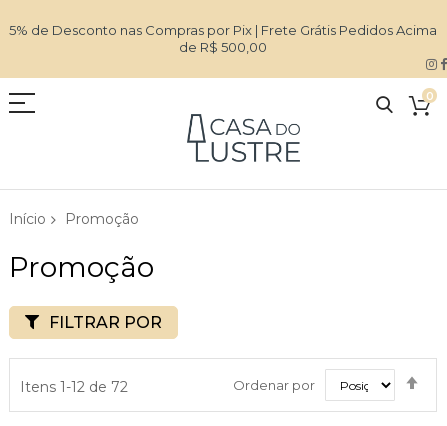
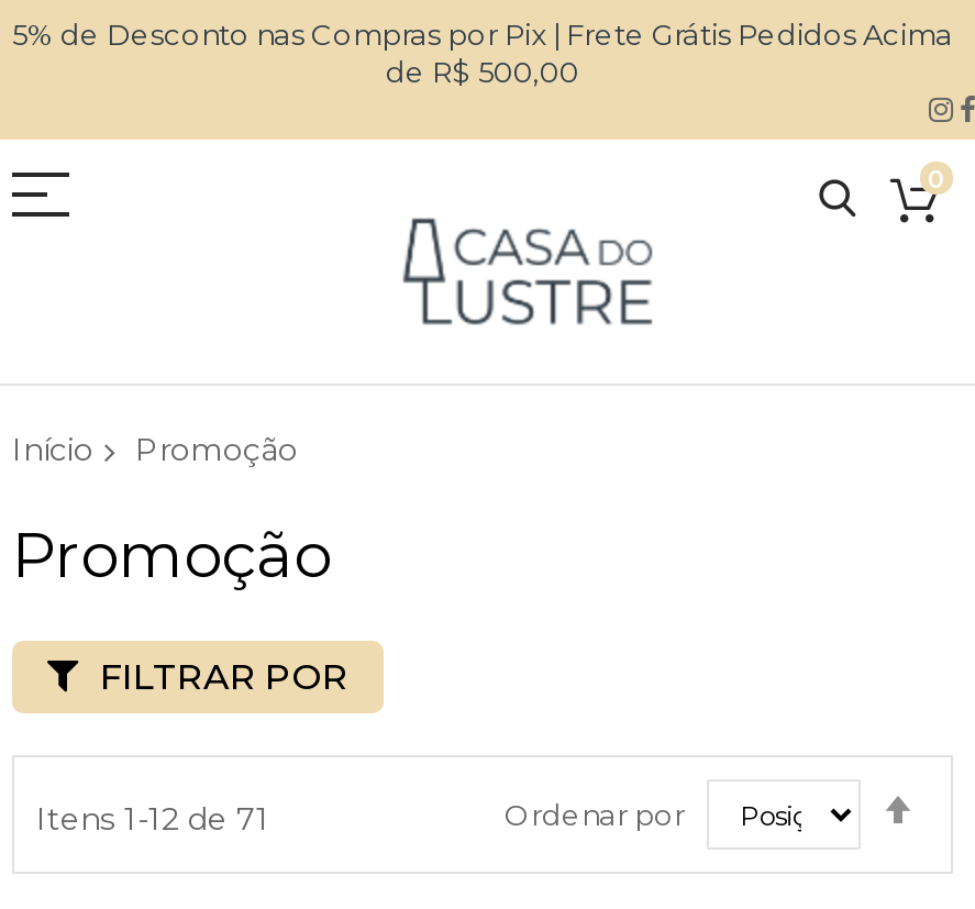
[20,378,128,396] Itens 1 -12 de 72 -> [36,800,269,839] Itens 1 -12 de 71

